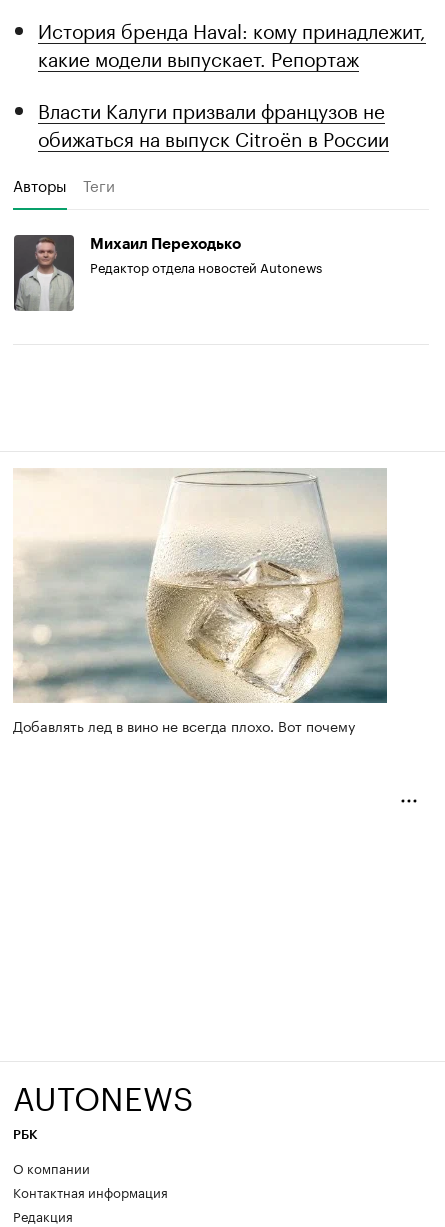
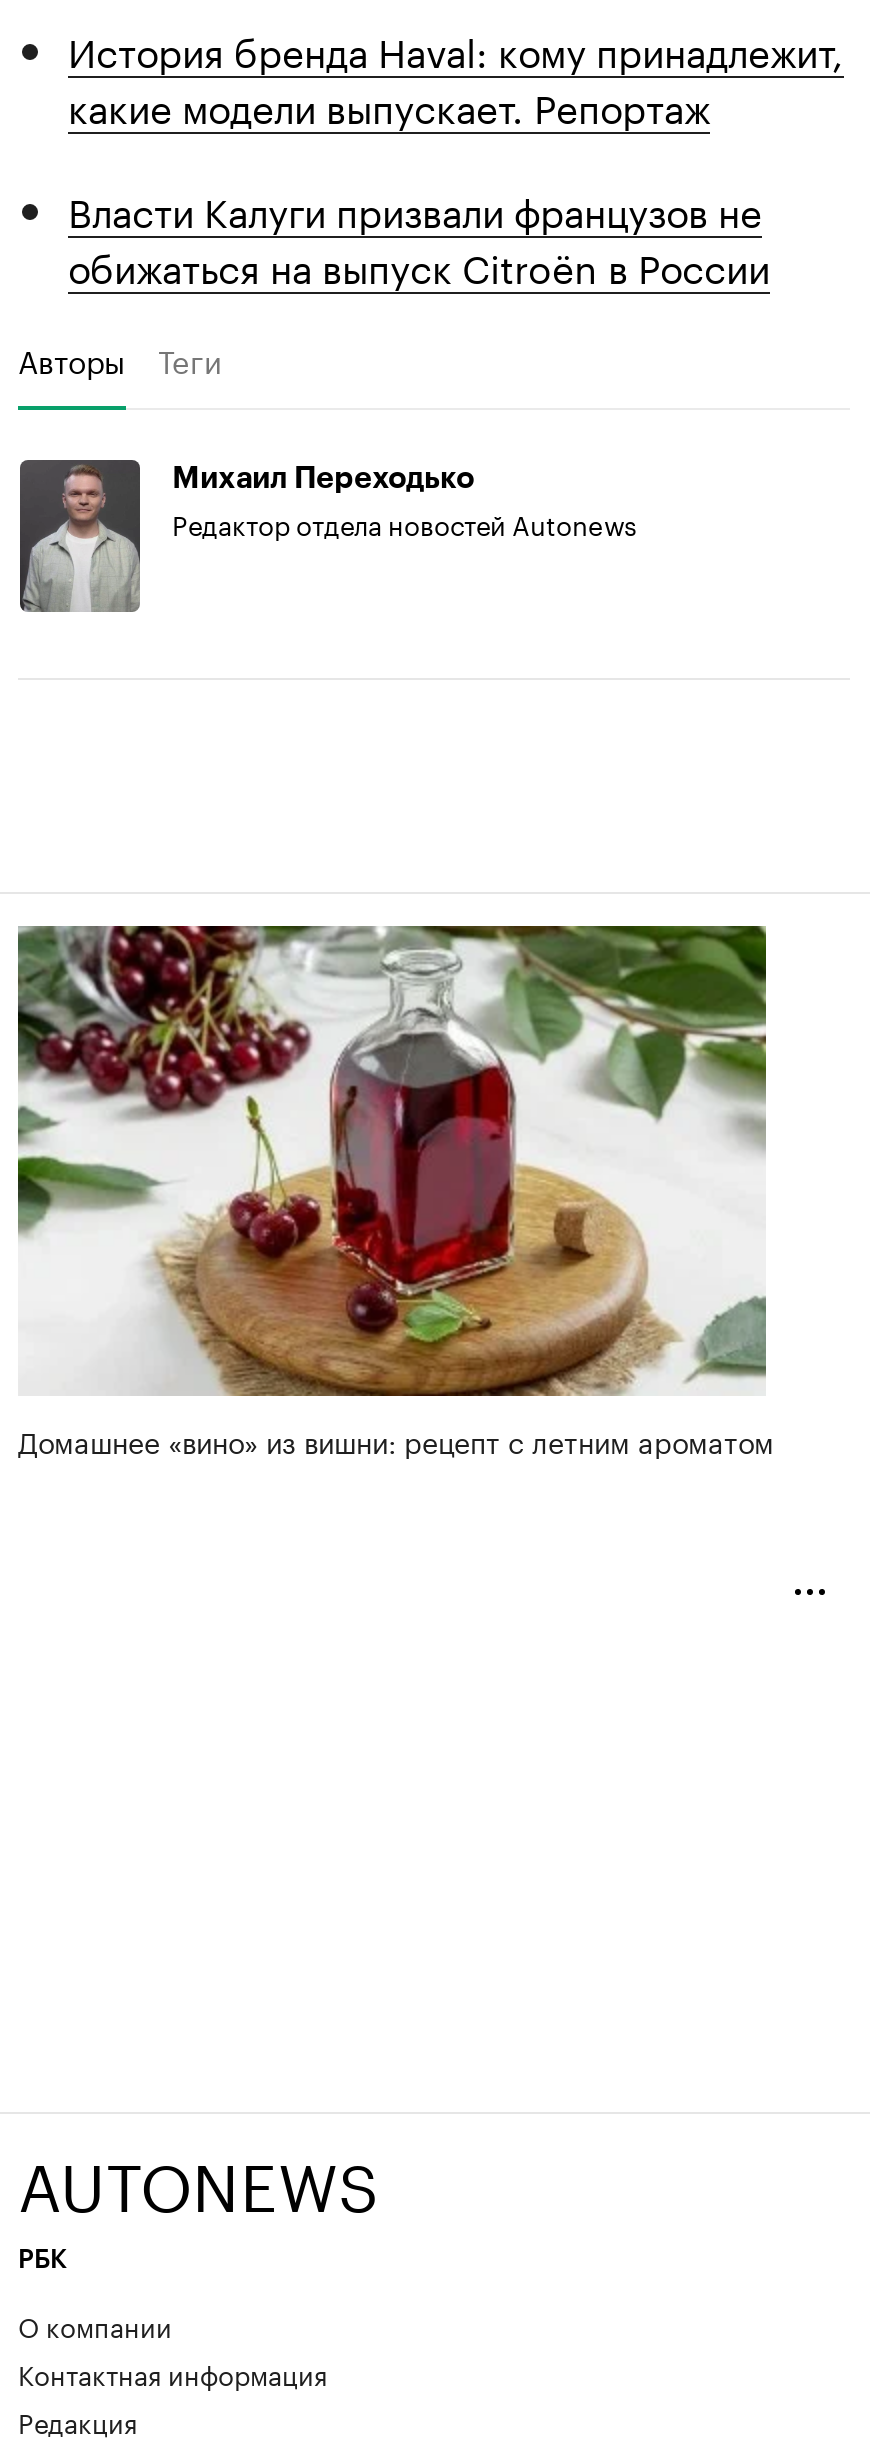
[13,467,388,735] [image] | Добавлять лед в вино не всегда плохо. Вот почему -> [16,923,774,1462] [image] | Домашнее «вино» из вишни: рецепт с летним ароматом

